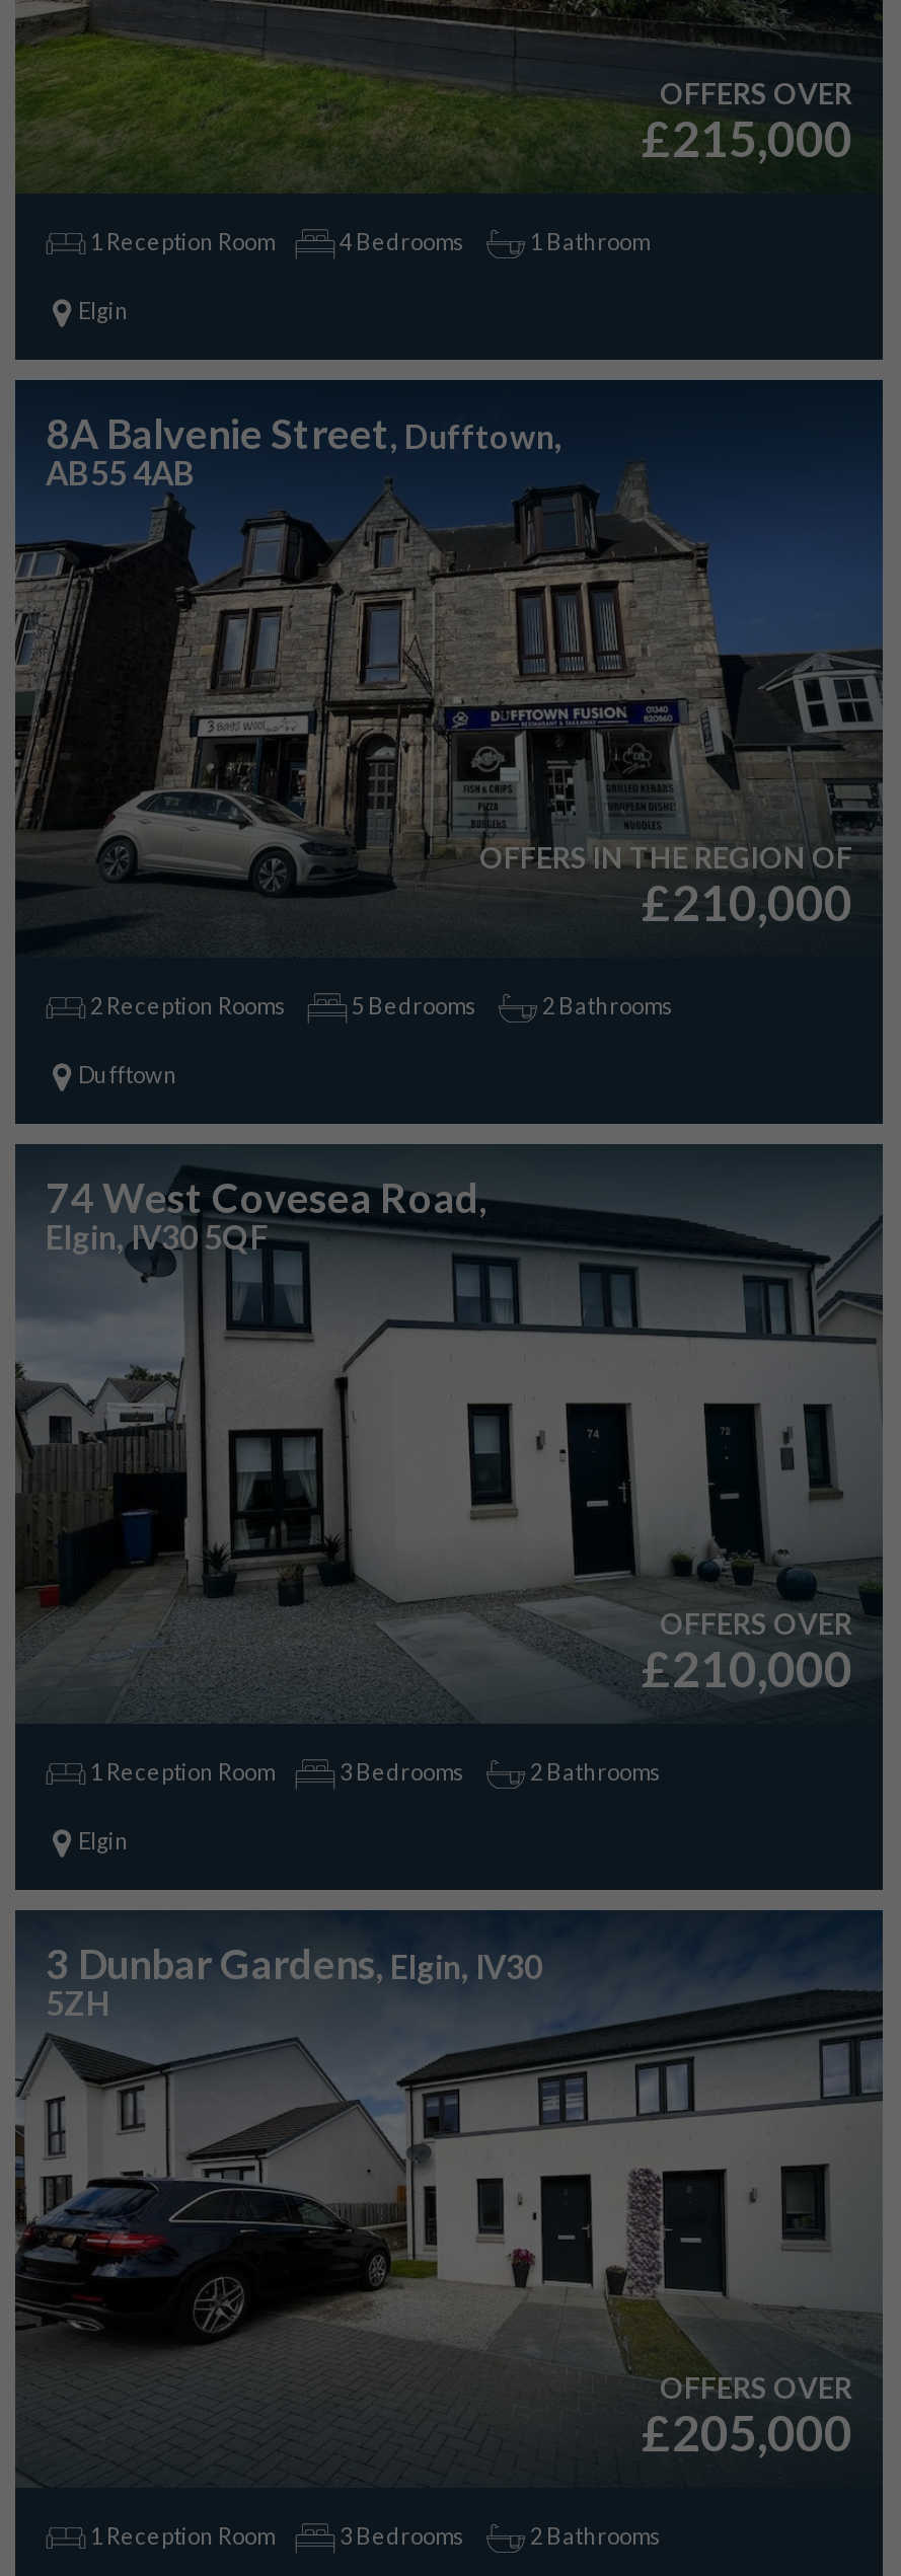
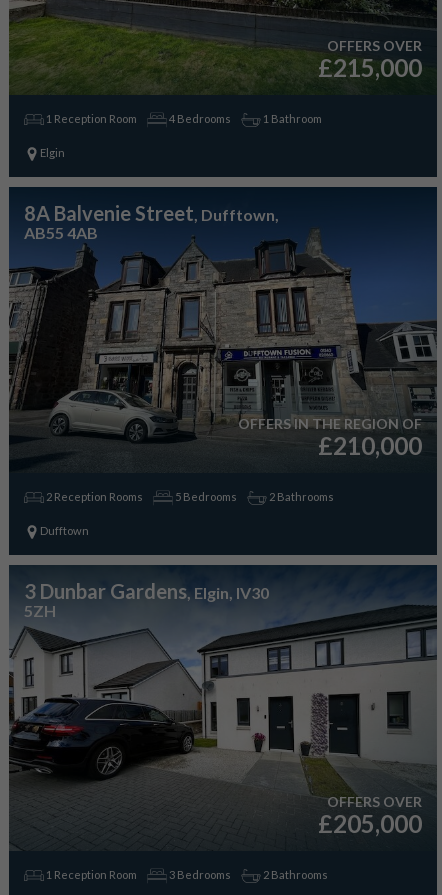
[15,1143,883,1723] [image] | 74 West Covesea Road, | Elgin, IV30 5QF -> none
[78,1606,852,1853] OFFERS OVER | £210,000 | 1 Reception Room | 3 Bedrooms | 2 Bathrooms | Elgin -> none

